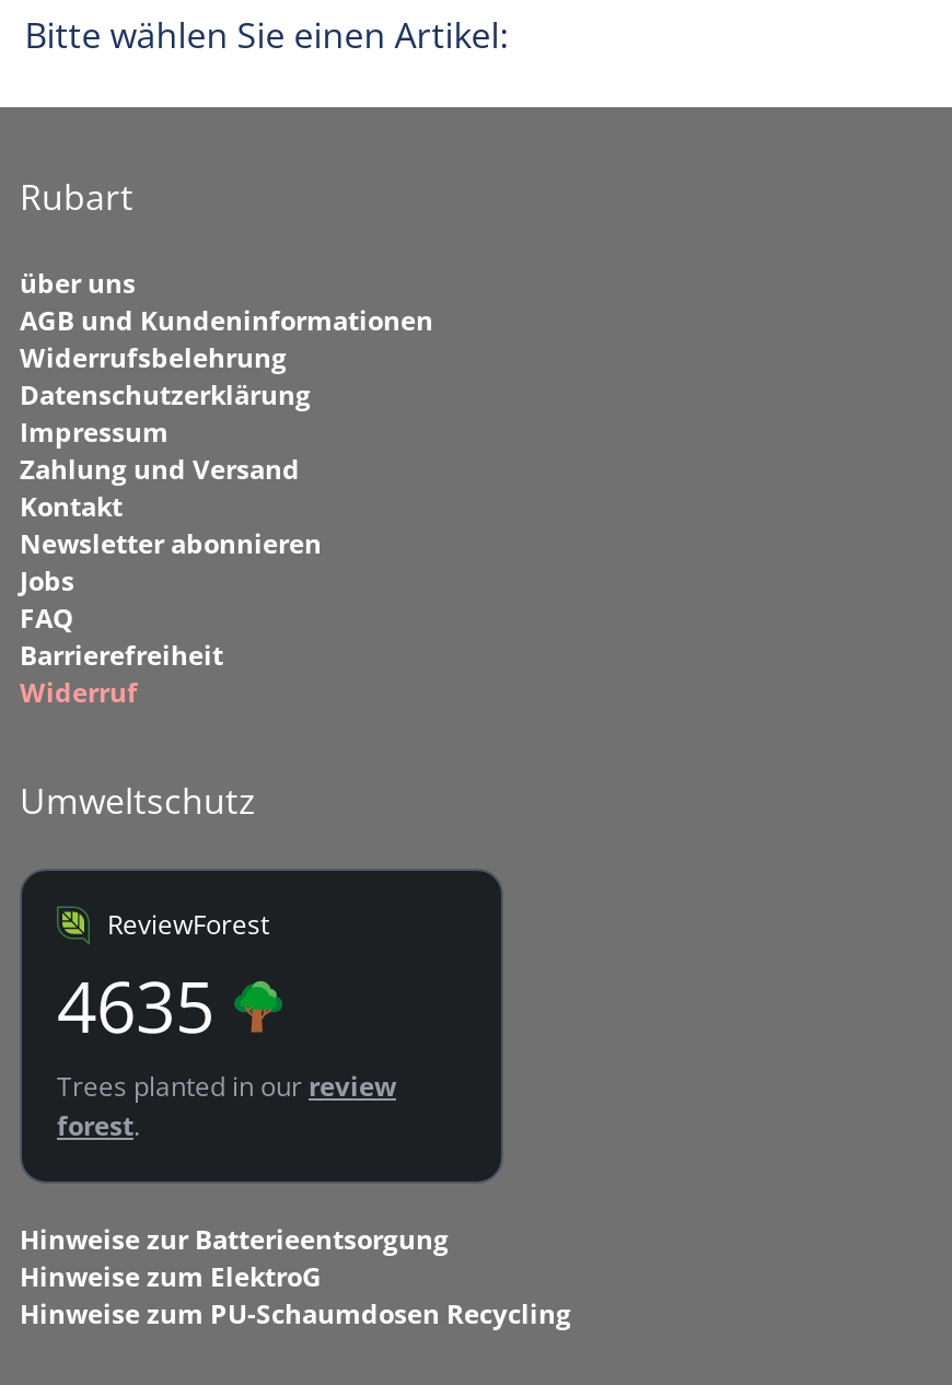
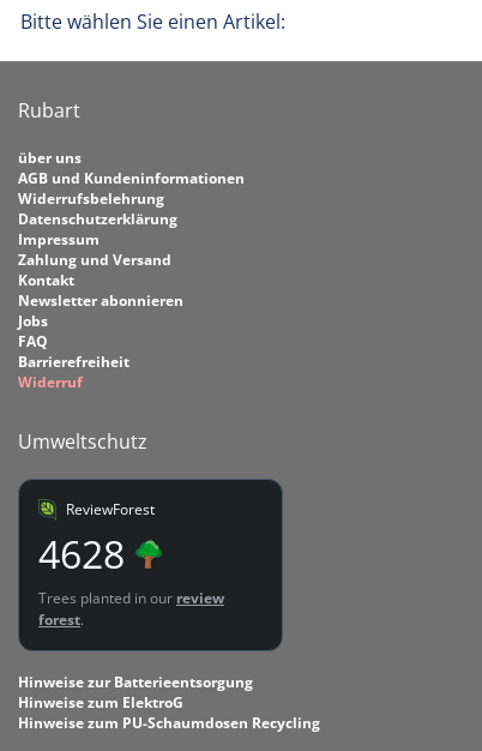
[57,959,214,1053] 4635 -> [38,528,125,580] 4628

